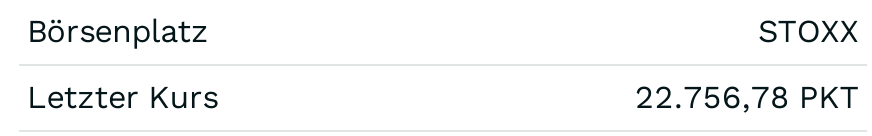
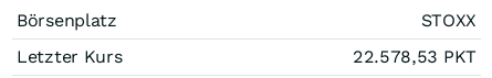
[635,78,859,116] 22.756,78 PKT -> [353,46,477,67] 22.578,53 PKT

